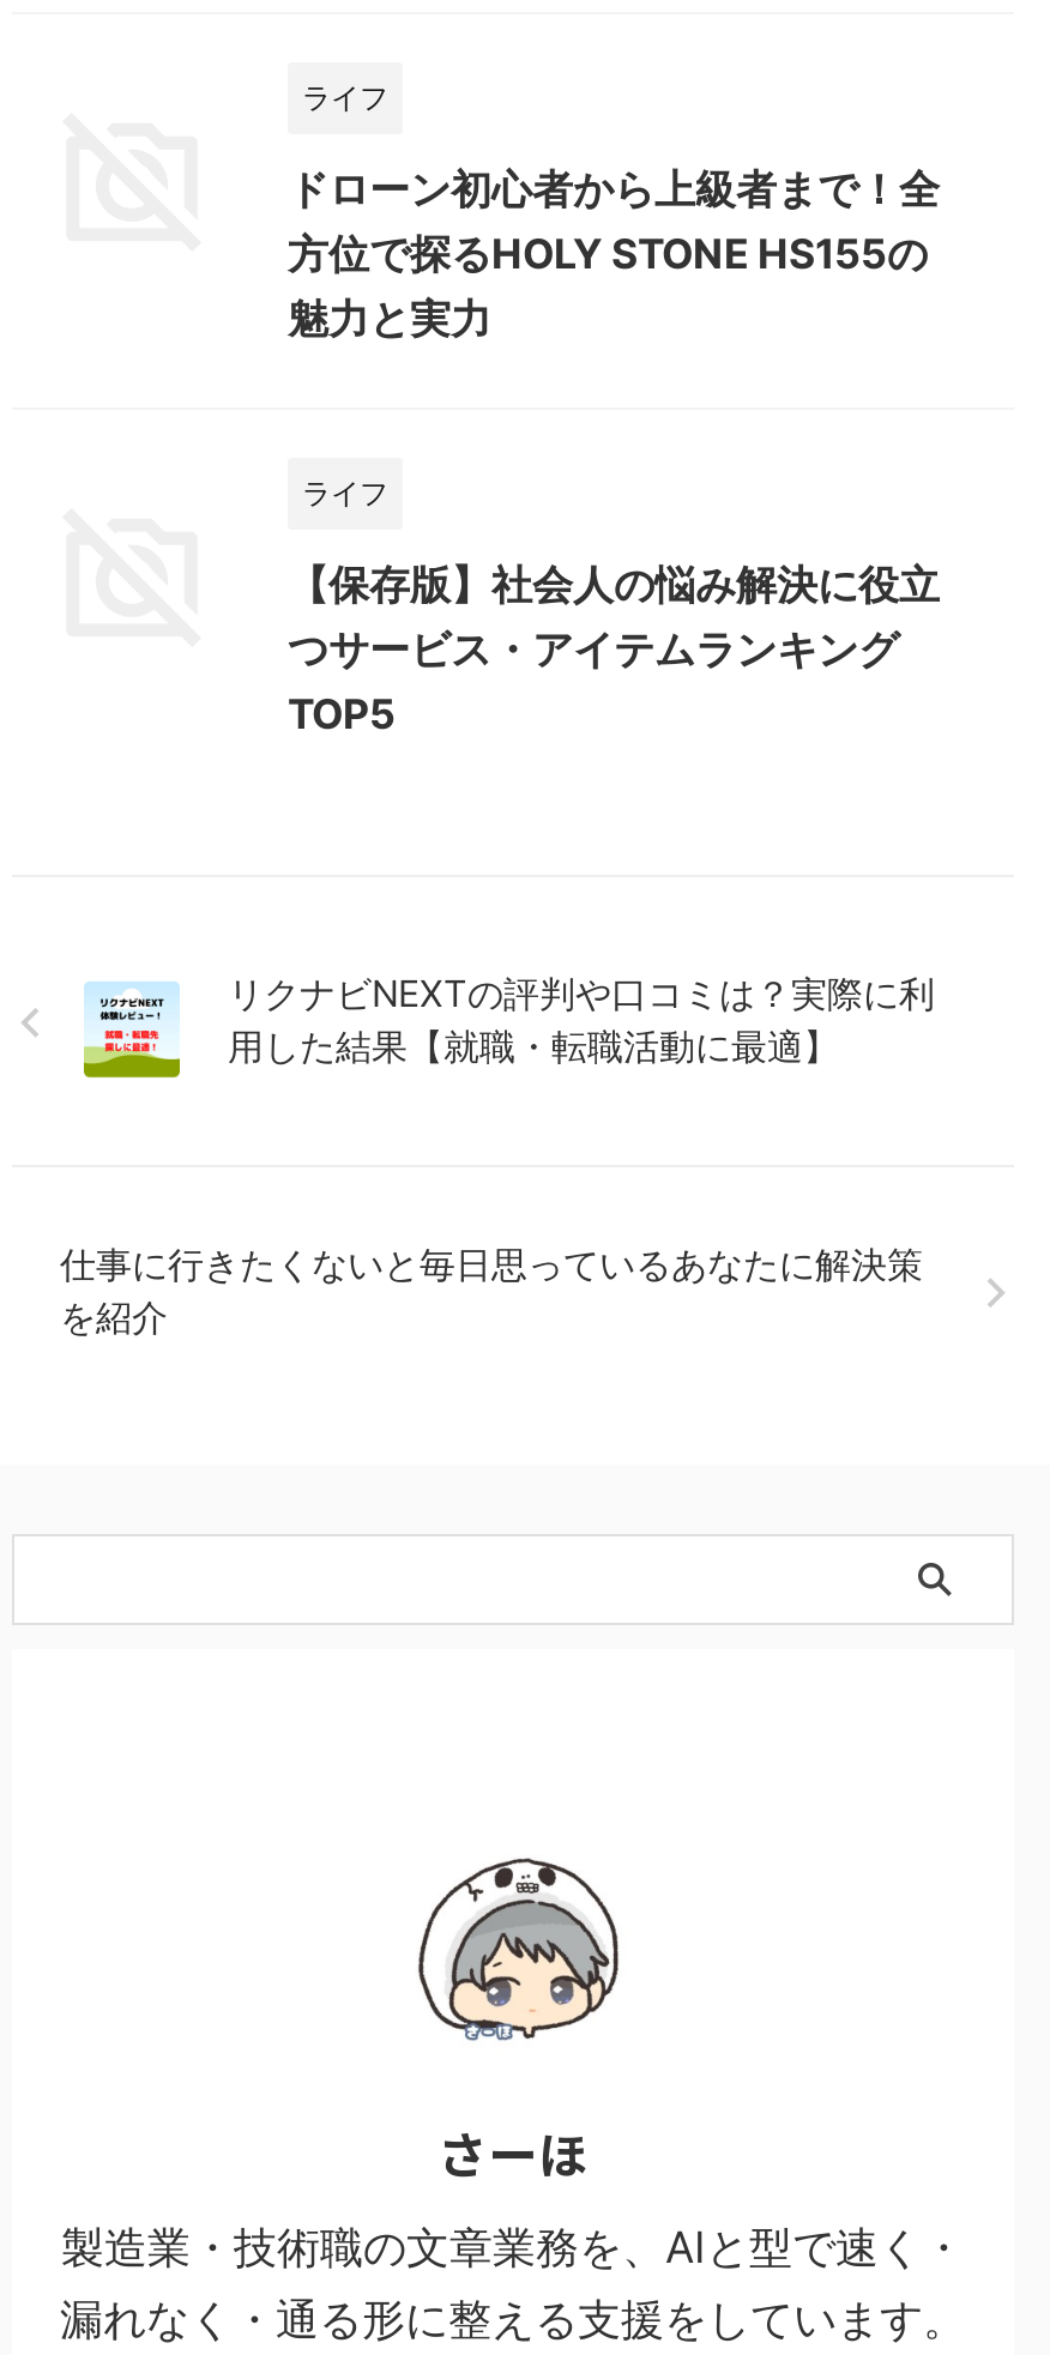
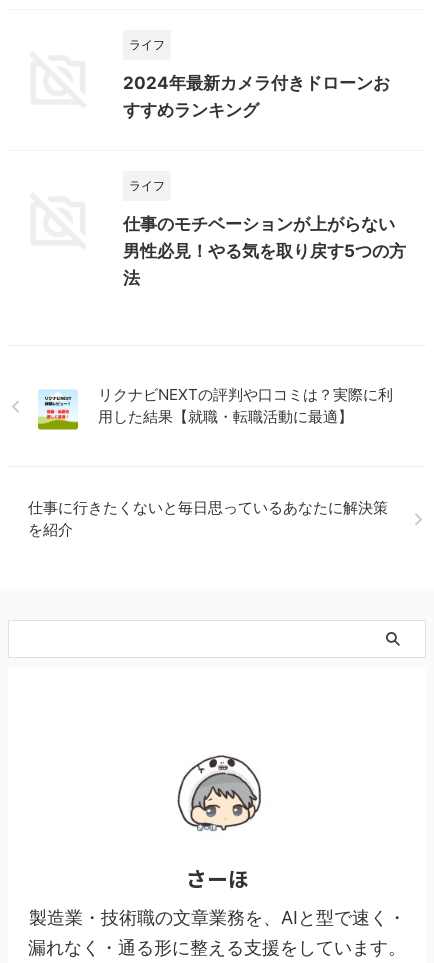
[288,166,940,343] ドローン初心者から上級者まで！全 | 方位で探るHOLY STONE HS155の | 魅力と実力 -> [123,73,390,120] 2024年最新カメラ付きドローンお | すすめランキング
[288,562,940,739] 【保存版】社会人の悩み解決に役立 | つサービス・アイテムランキング | TOP5 -> [123,214,406,288] 仕事のモチベーションが上がらない | 男性必見！やる気を取り戻す5つの方 | 法

